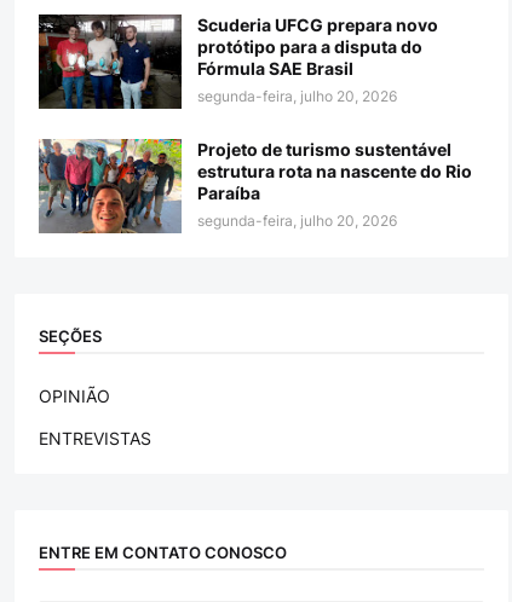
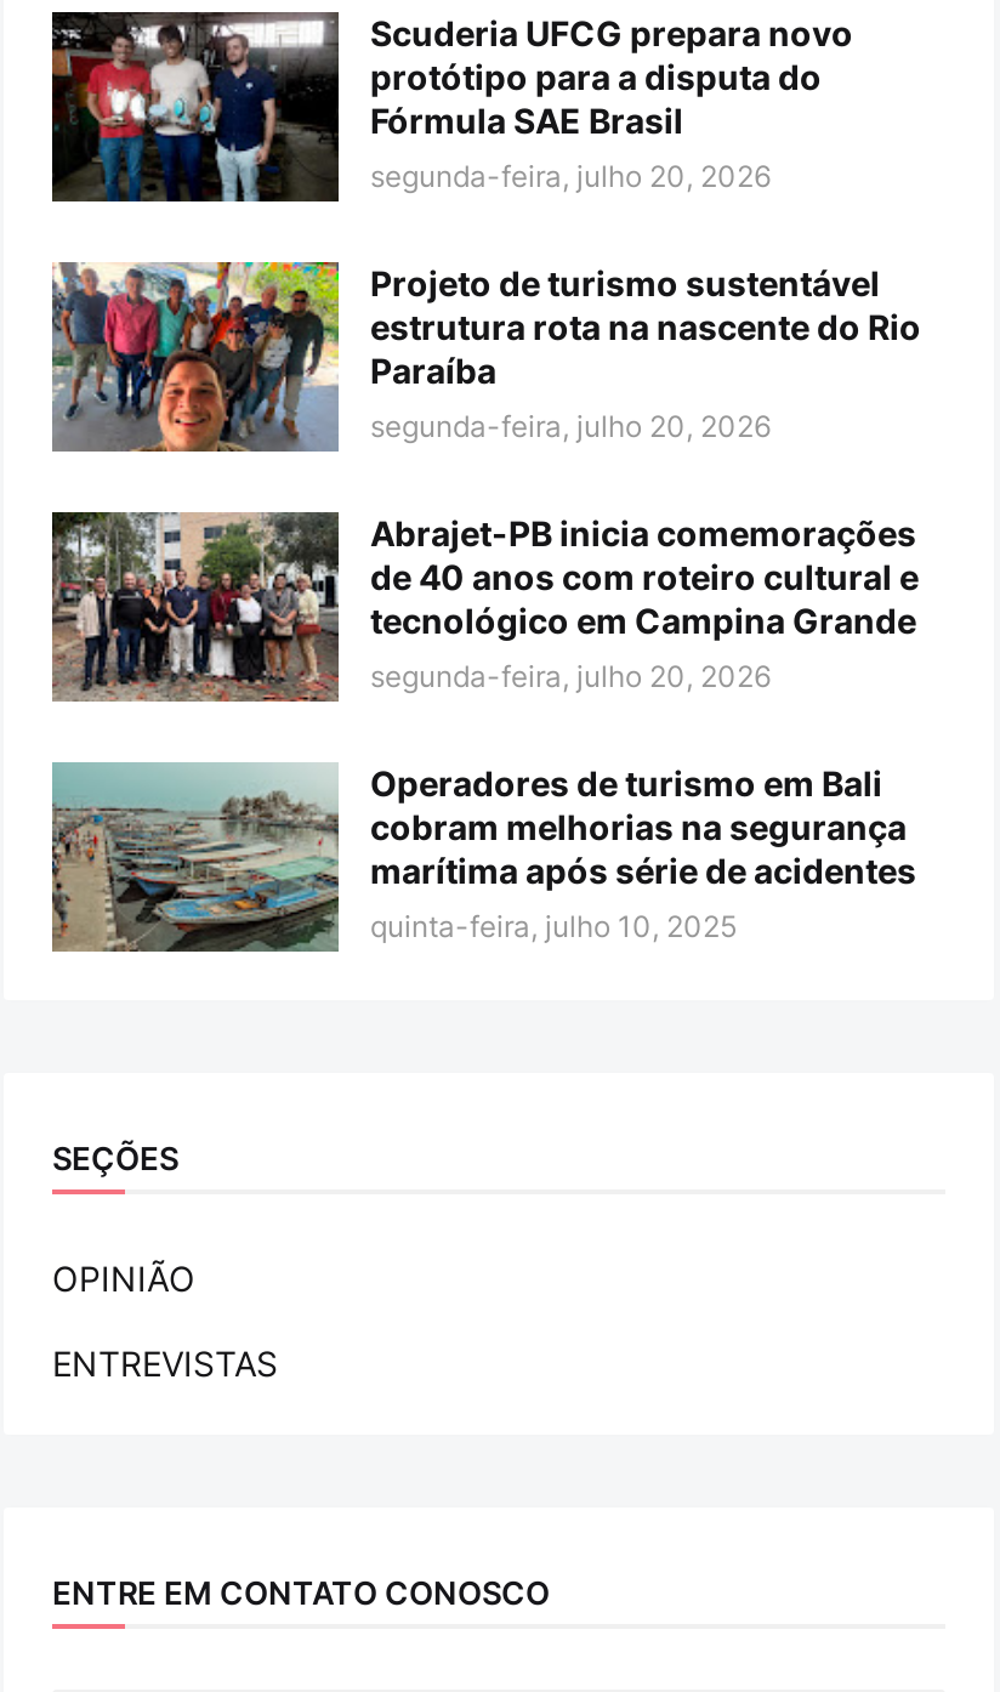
none -> [50,512,919,945] [image] | Abrajet-PB inicia comemorações | de 40 anos com roteiro cultural e | tecnológico em Campina Grande | segunda-feira, julho 20, 2026 | Operadores de turismo em Bali | cobram melhorias na segurança | marítima após série de acidentes | quinta-feira, julho 10, 2025
none -> [52,762,336,954] [image]

